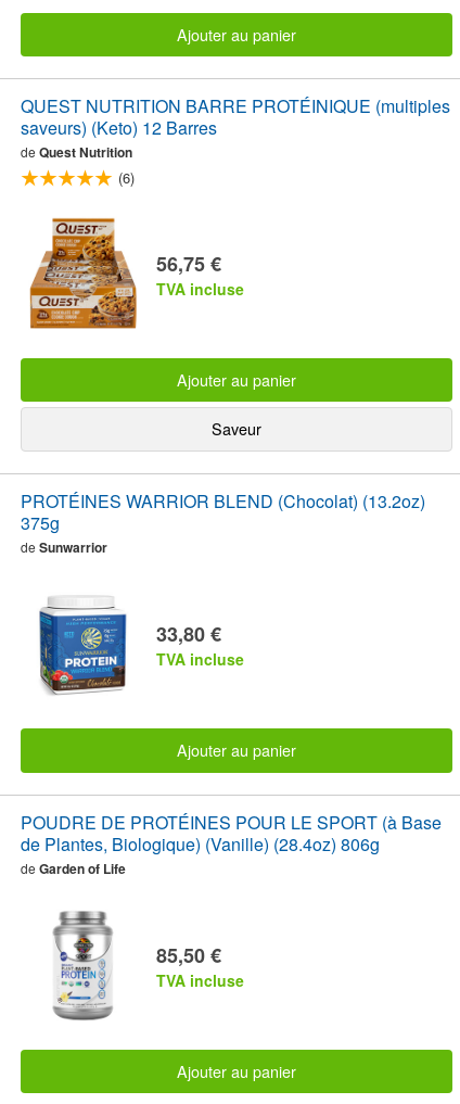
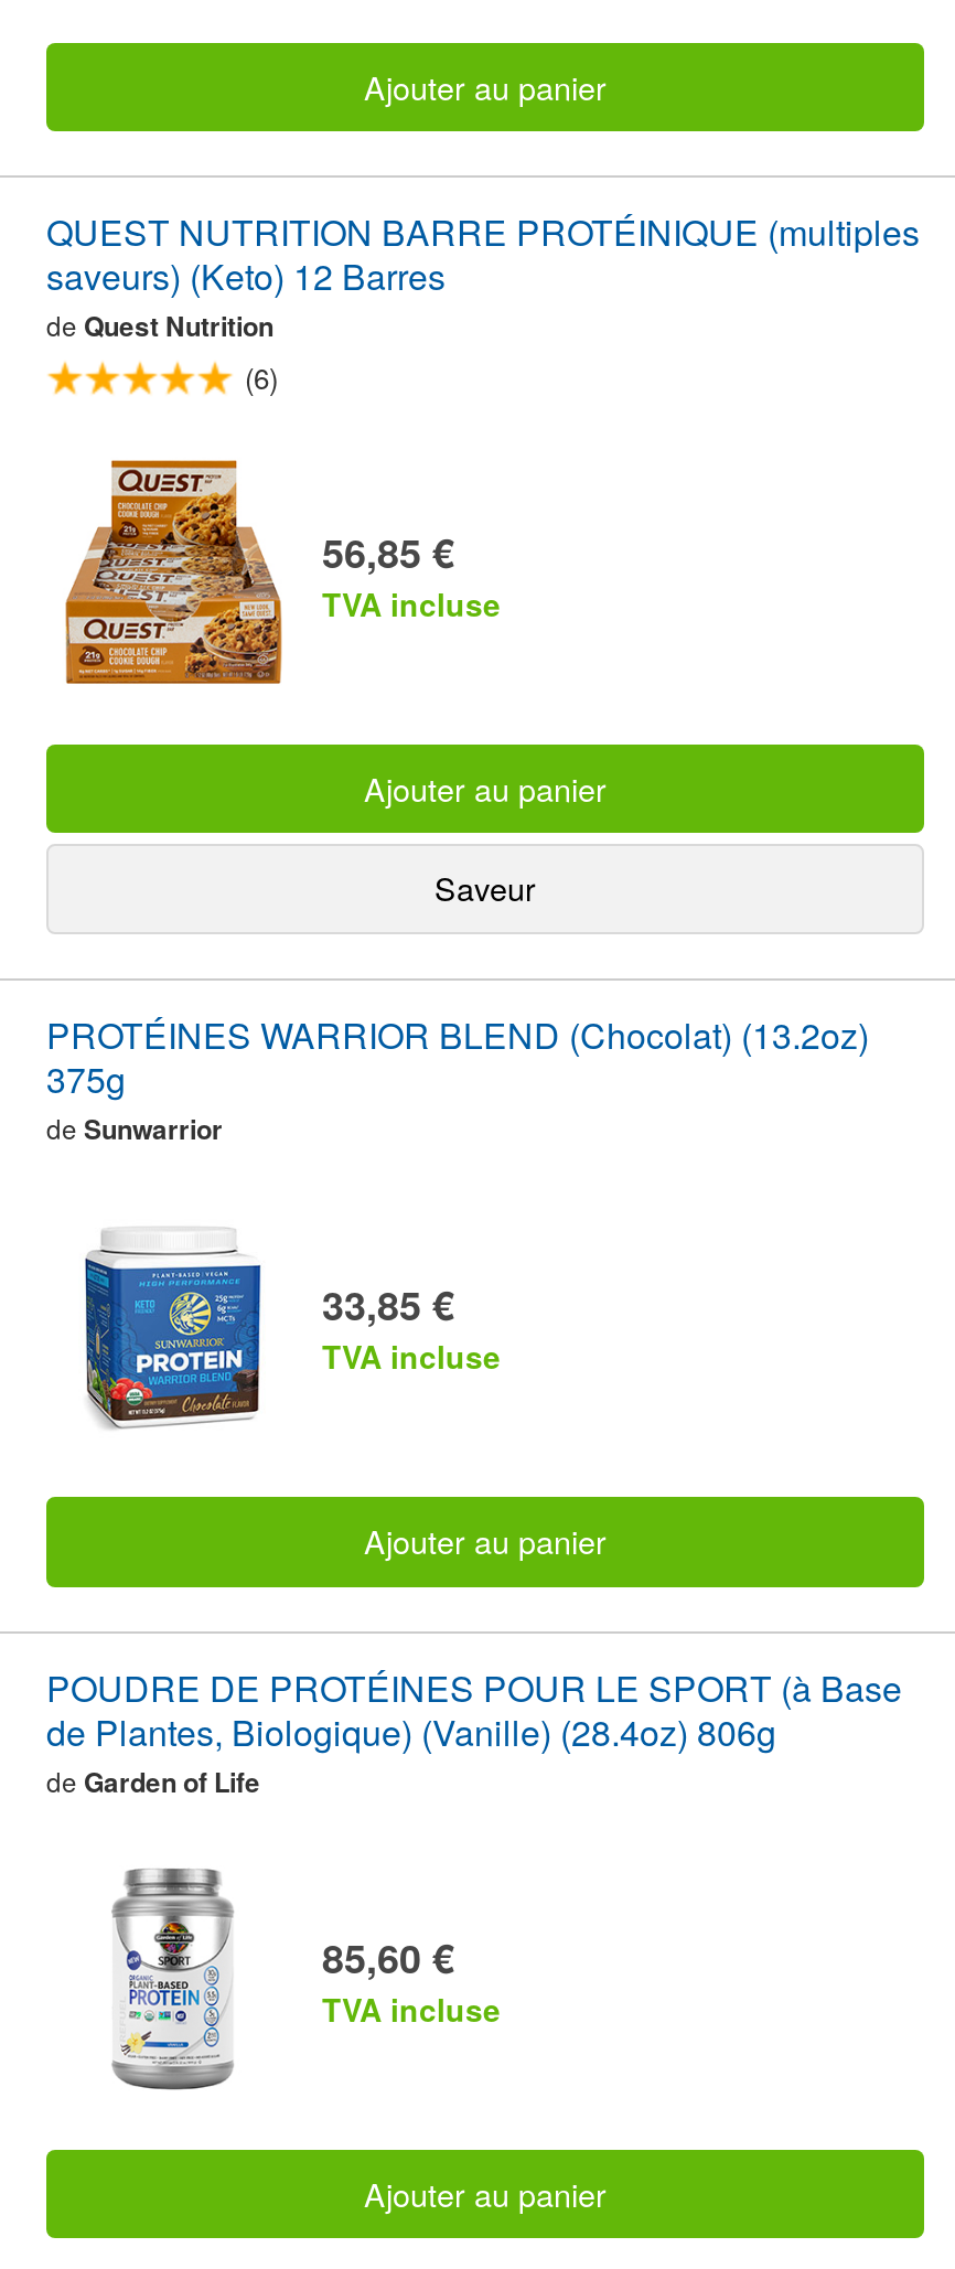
[156,249,221,277] 56,75 € -> [322,523,454,580] 56,85 €
[156,620,221,648] 33,80 € -> [322,1276,454,1333] 33,85 €
[156,941,221,969] 85,50 € -> [322,1929,454,1986] 85,60 €

